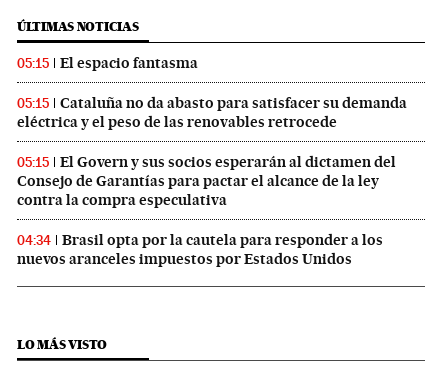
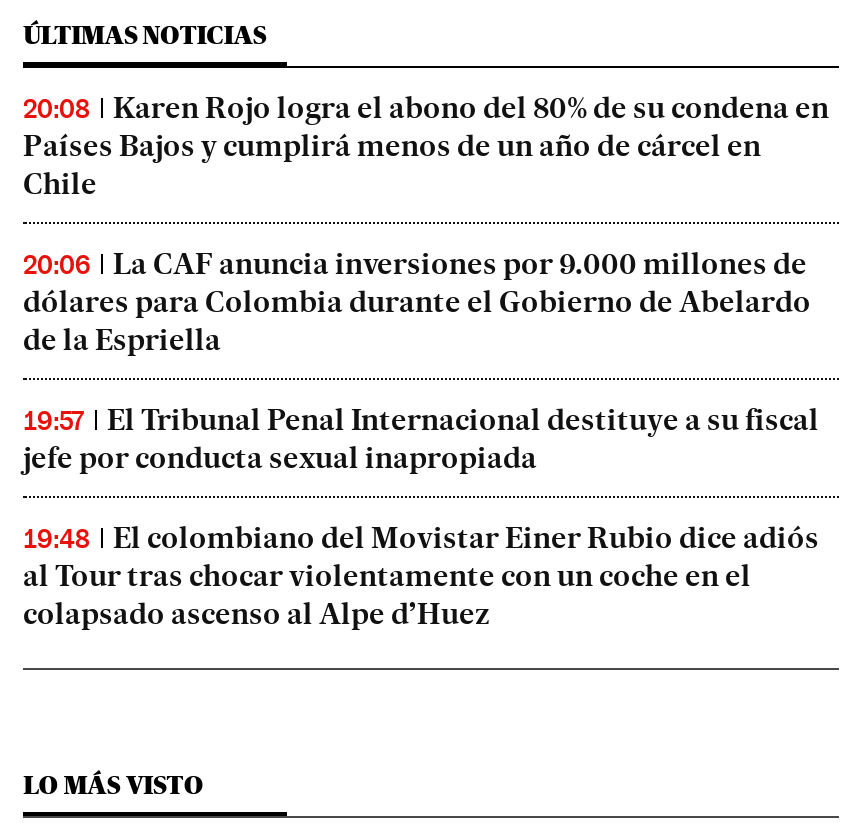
[17,54,198,72] 05:15 | El espacio fantasma -> [23,91,829,203] 20:08 | Karen Rojo logra el abono del 80% de su condena en | Países Bajos y cumplirá menos de un año de cárcel en | Chile
[17,94,407,131] 05:15 | Cataluña no da abasto para satisfacer su demanda | eléctrica y el peso de las renovables retrocede -> [23,247,811,359] 20:06 | La CAF anuncia inversiones por 9.000 millones de | dólares para Colombia durante el Gobierno de Abelardo | de la Espriella
[17,153,396,209] 05:15 | El Govern y sus socios esperarán al dictamen del | Consejo de Garantías para pactar el alcance de la ley | contra la compra especulativa -> [23,403,819,477] 19:57 | El Tribunal Penal Internacional destituye a su fiscal | jefe por conducta sexual inapropiada
[17,231,383,268] 04:34 | Brasil opta por la cautela para responder a los | nuevos aranceles impuestos por Estados Unidos -> [23,521,819,633] 19:48 | El colombiano del Movistar Einer Rubio dice adiós | al Tour tras chocar violentamente con un coche en el | colapsado ascenso al Alpe d’Huez

